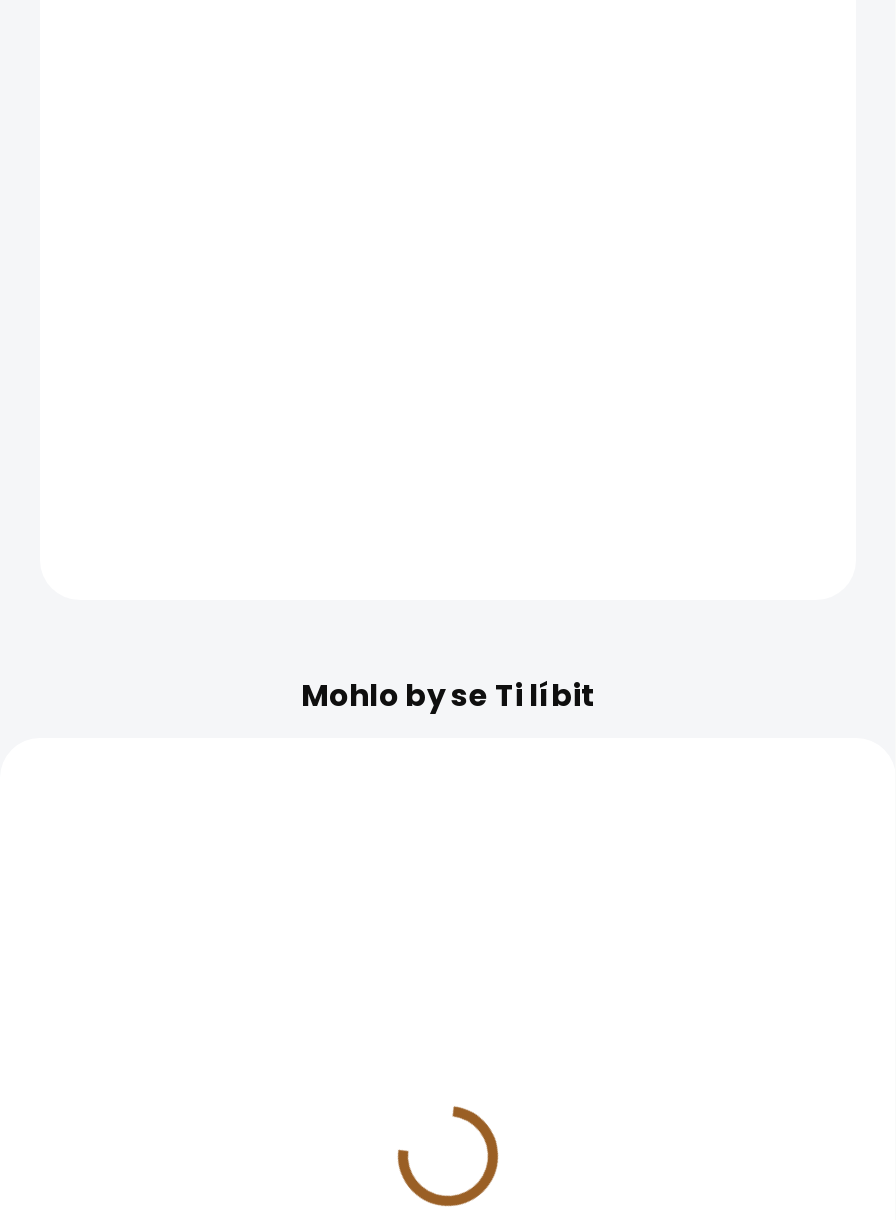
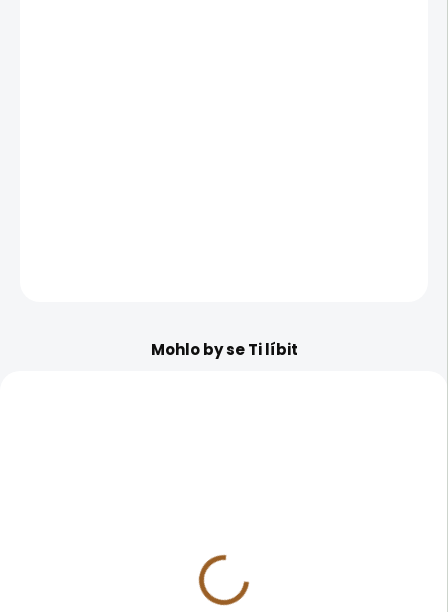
[396,1104,502,1204] [image] -> [198,553,250,604] [image]

